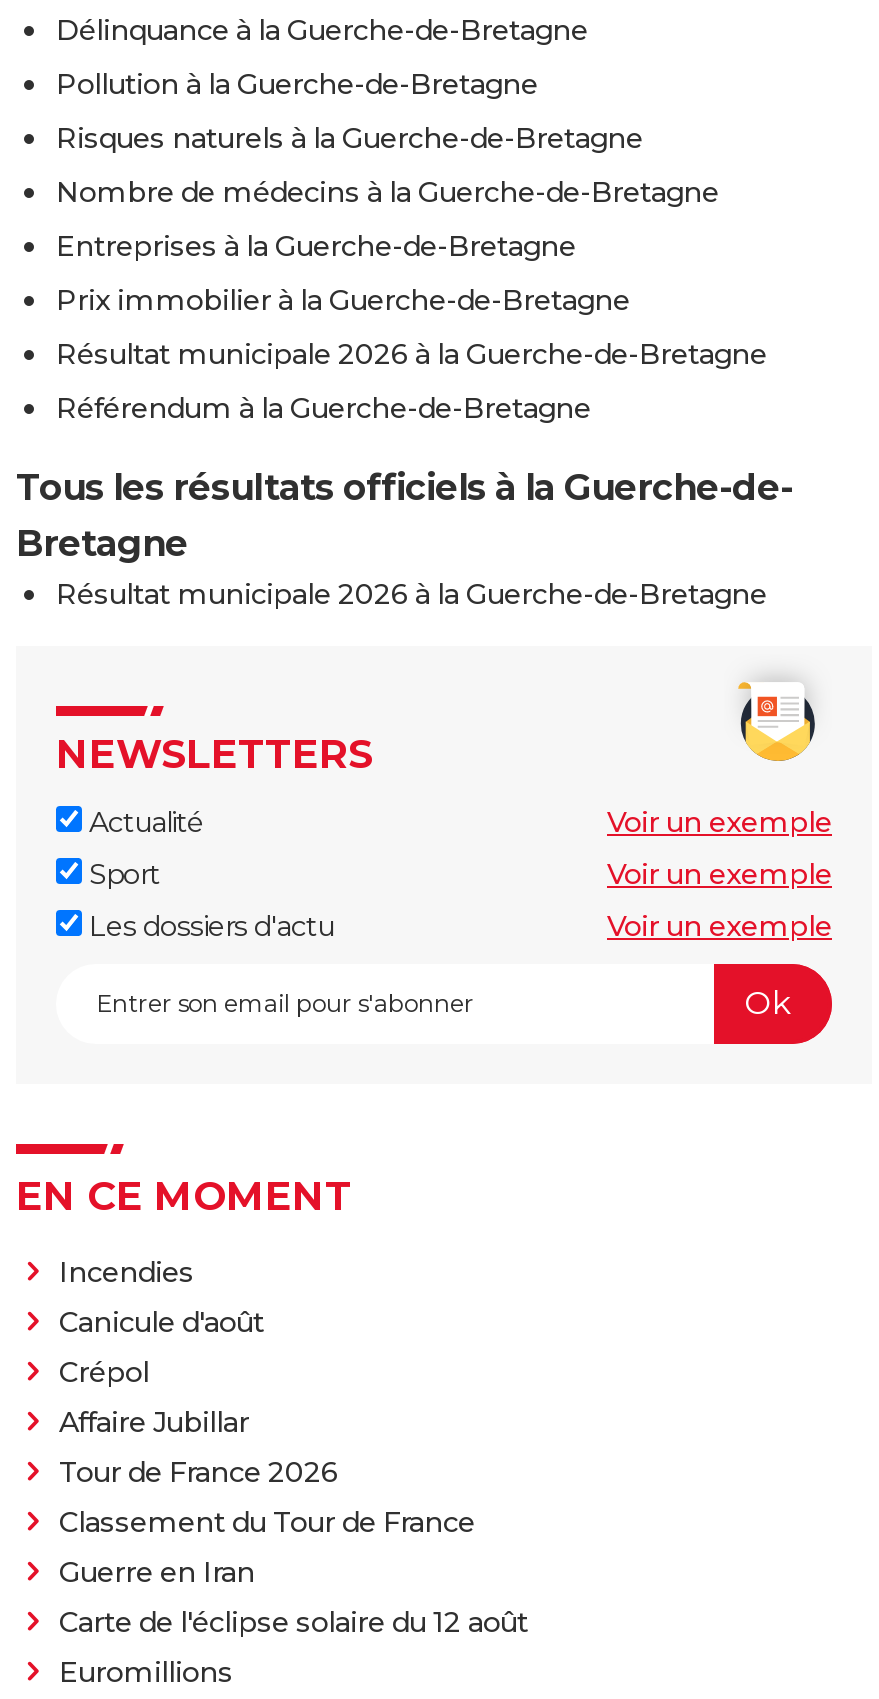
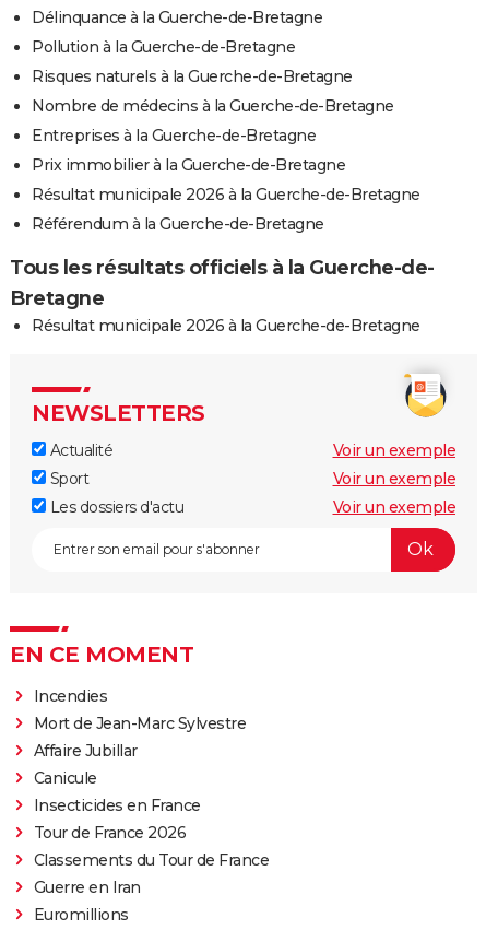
[59,1303,264,1389] Canicule d'août | Crépol -> [33,713,246,733] Mort de Jean-Marc Sylvestre
moved [59,1403,249,1439] -> [33,740,137,760]: Affaire Jubillar
none -> [33,768,200,815] Canicule | Insecticides en France
moved [59,1453,338,1489] -> [33,822,186,842]: Tour de France 2026
[59,1503,475,1539] Classement du Tour de France -> [33,850,269,869] Classements du Tour de France
moved [59,1553,255,1589] -> [33,877,140,897]: Guerre en Iran
[59,1603,528,1639] Carte de l'éclipse solaire du 12 août -> none

